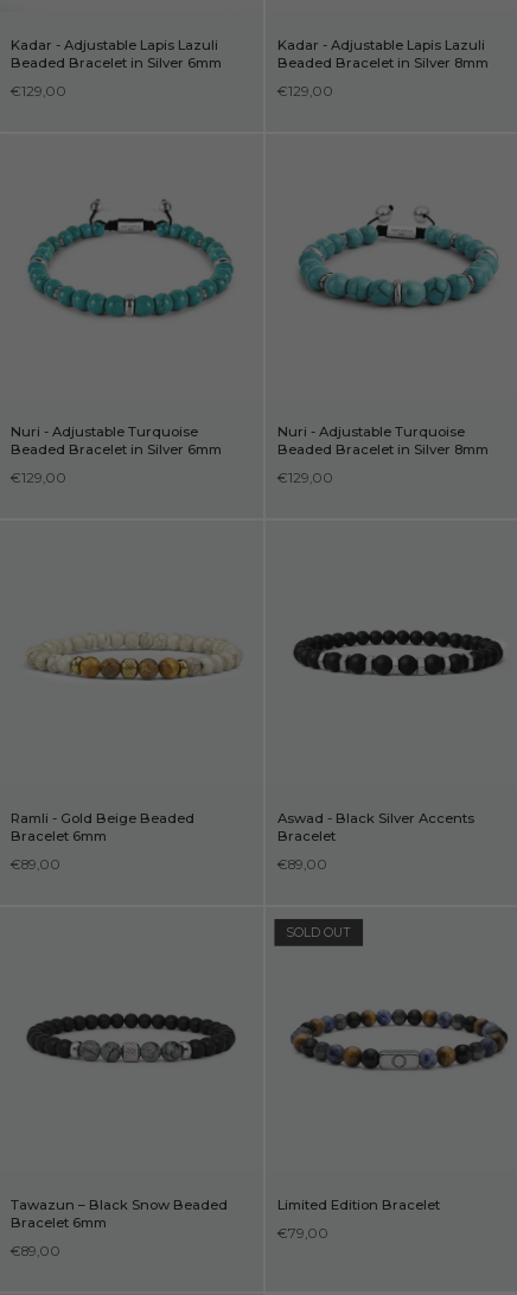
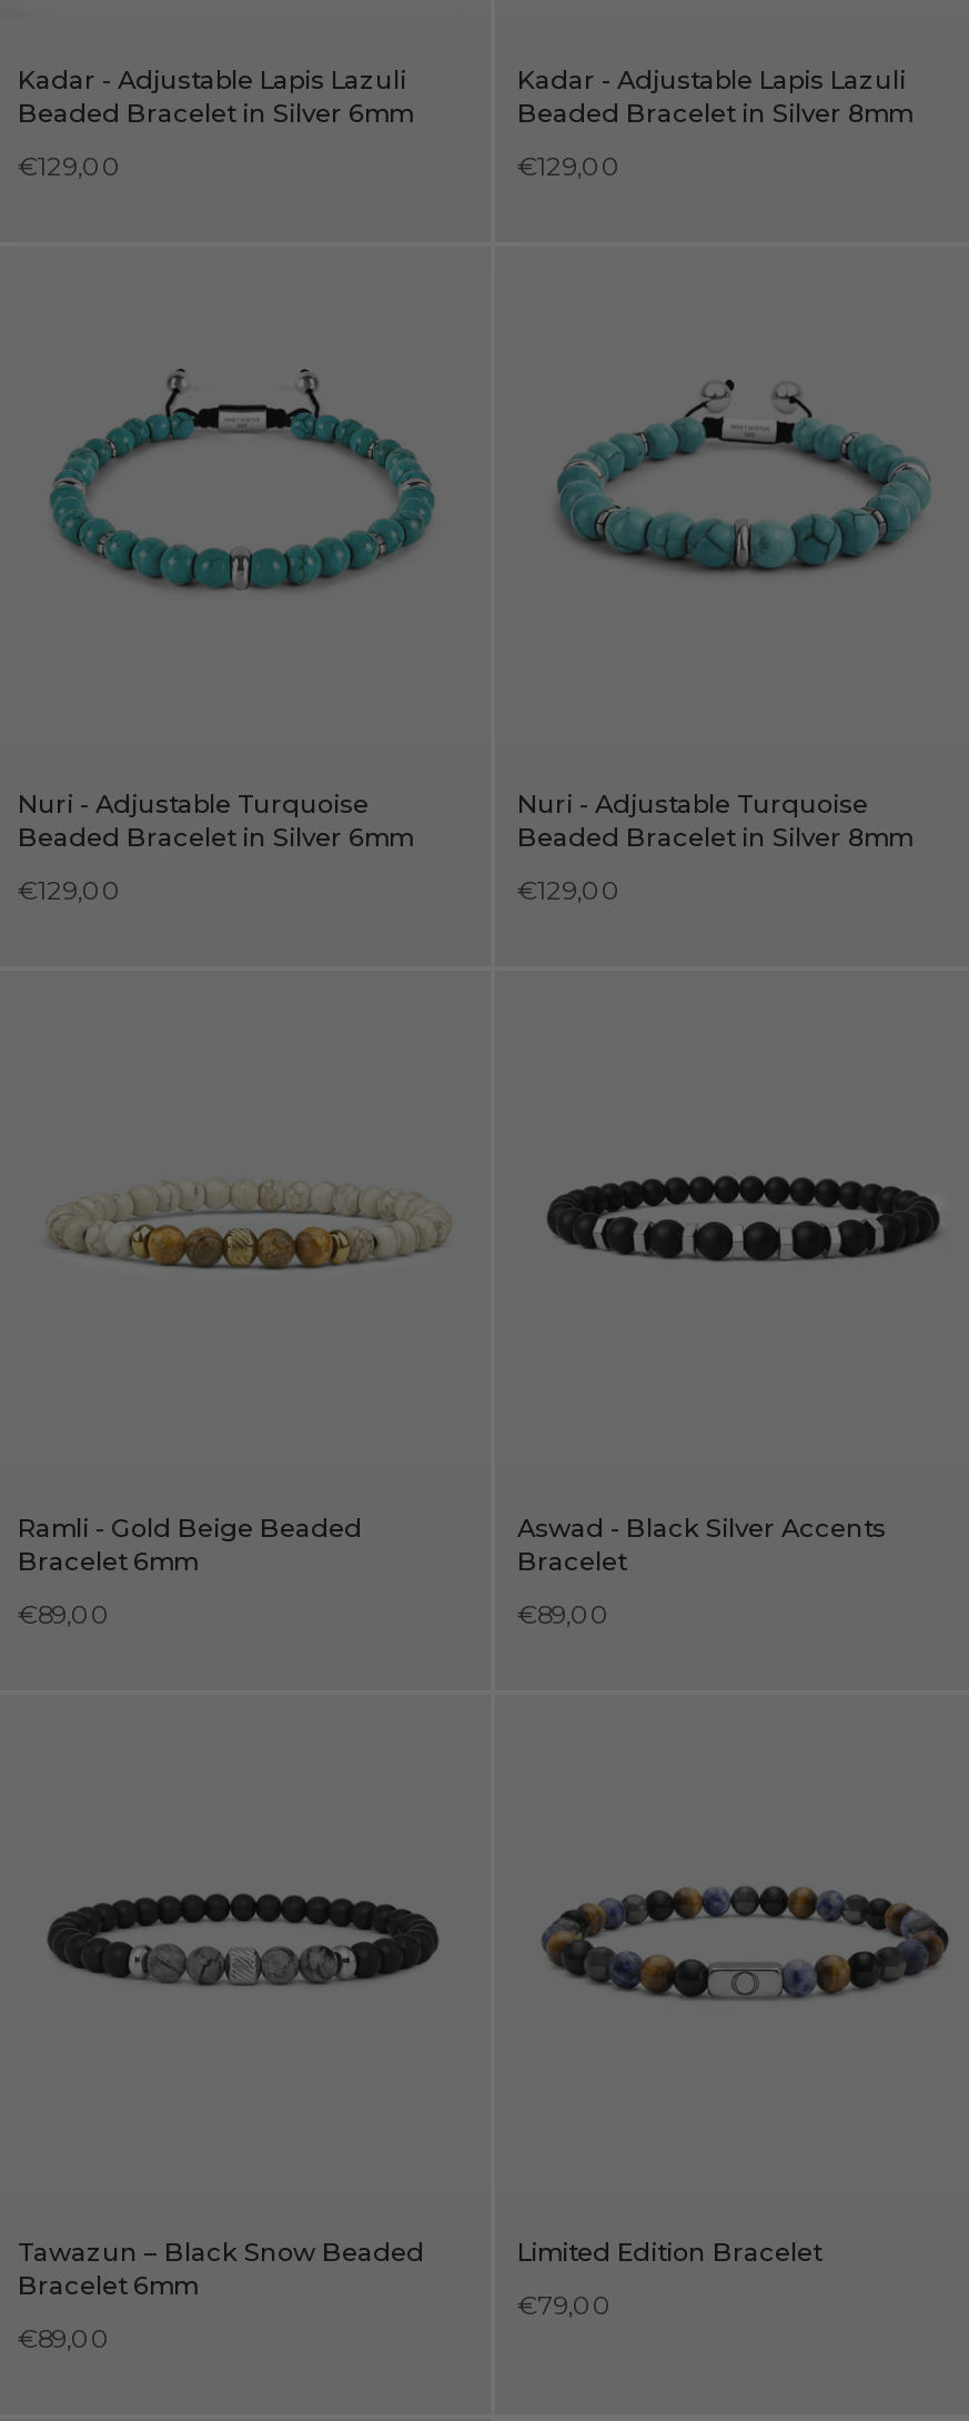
[286,925,351,940] SOLD OUT -> none

